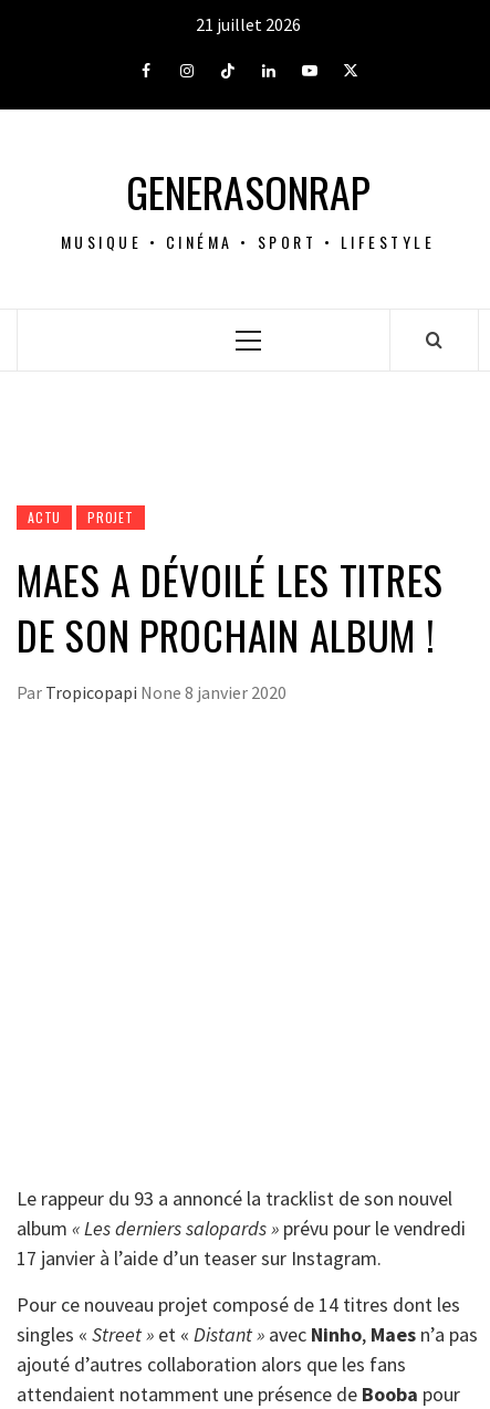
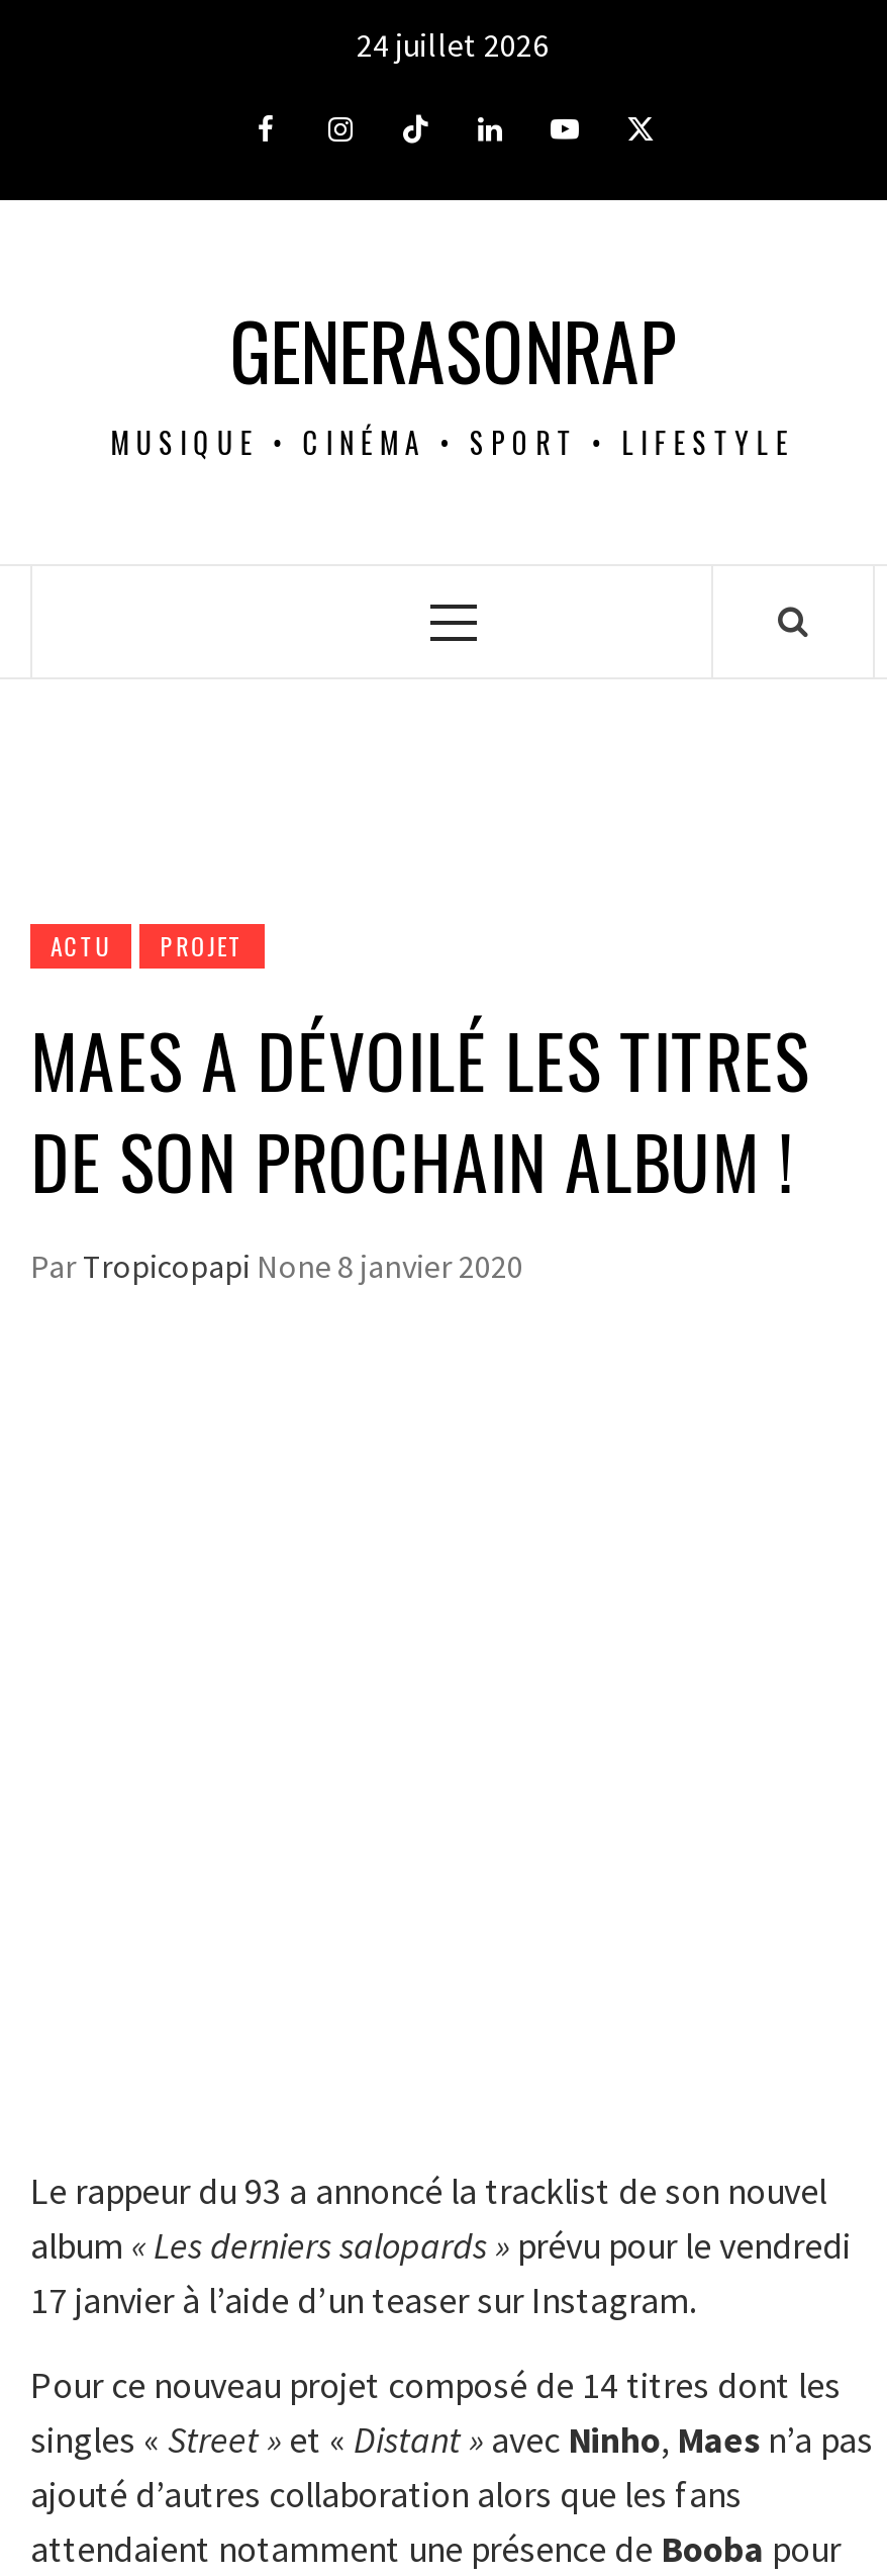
[195,13,300,35] 21 juillet 2026 -> [357,24,549,65] 24 juillet 2026

